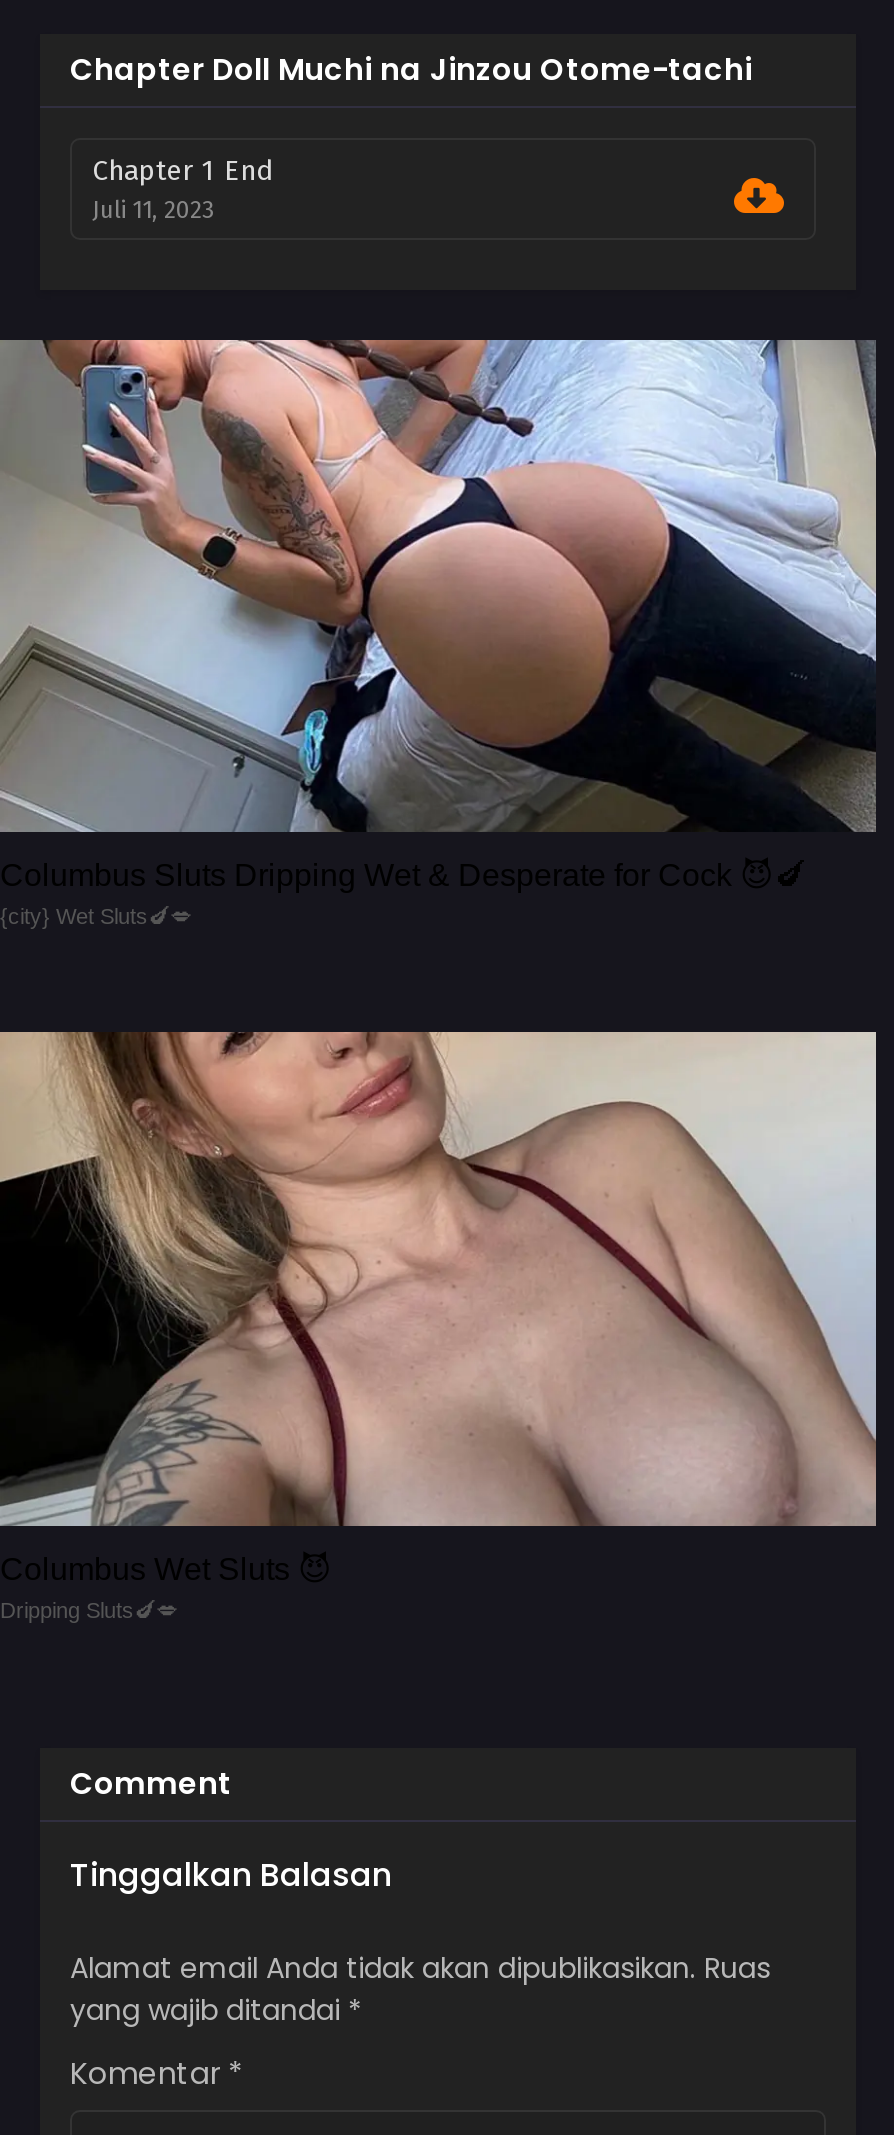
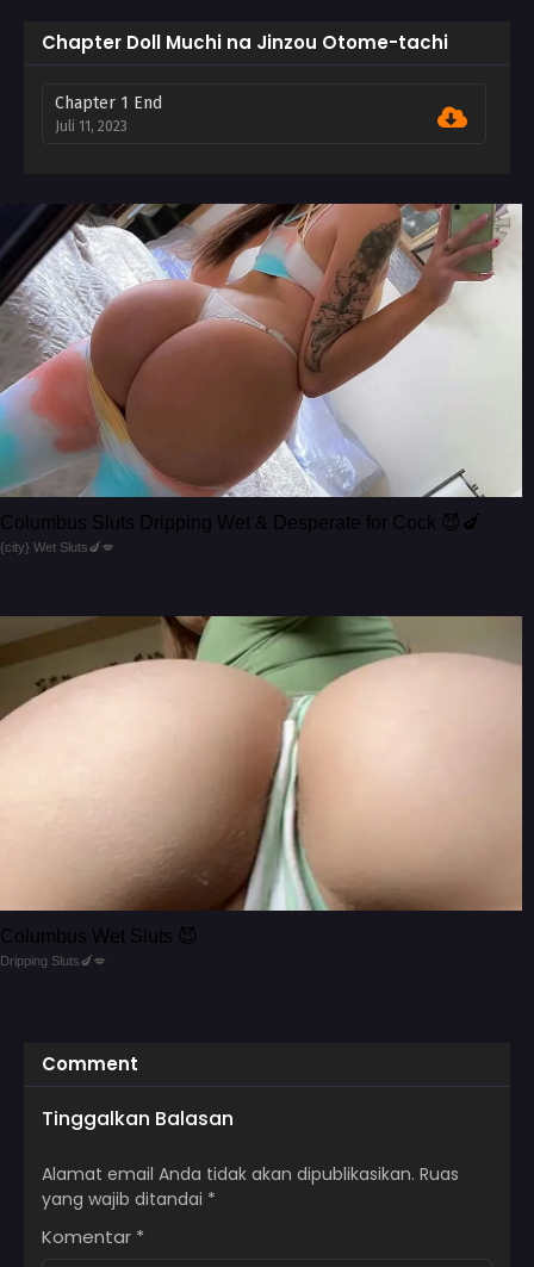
[6,338,876,832] [image] -> [4,203,523,498] [image]
[6,1030,876,1528] [image] -> [4,616,522,912] [image]

